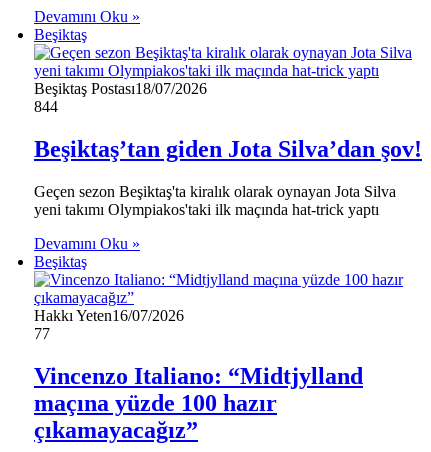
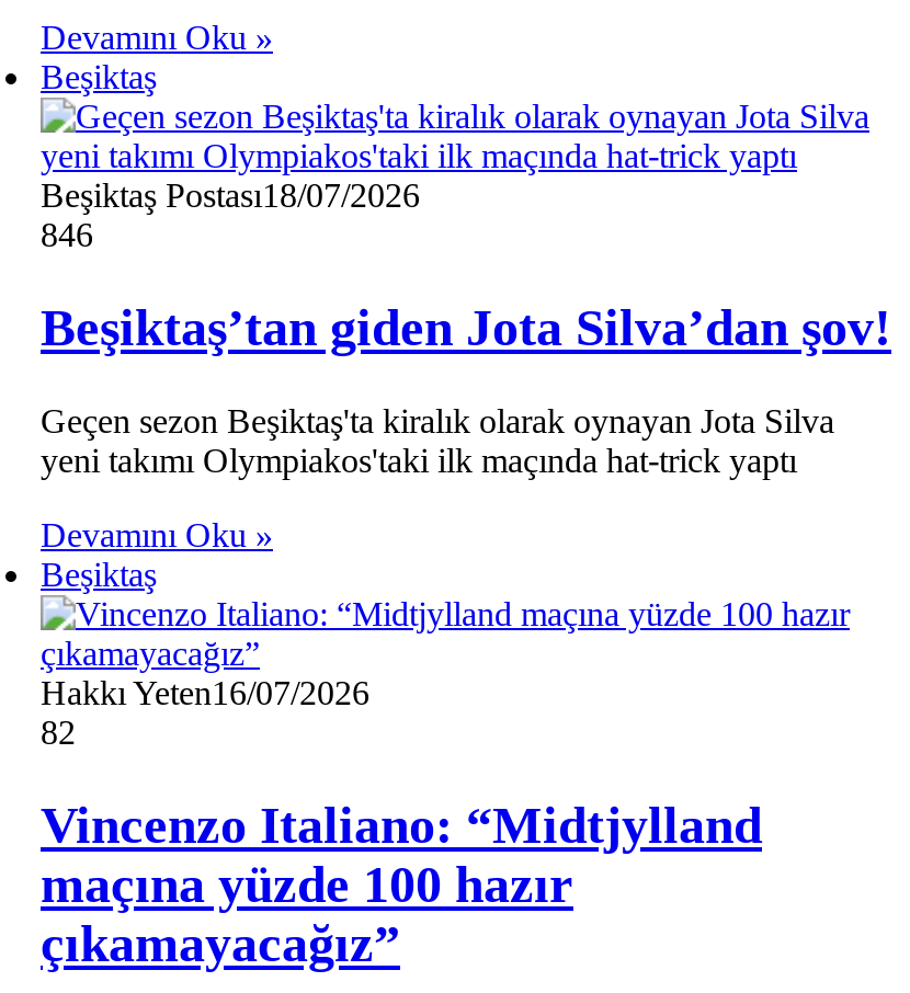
[34,98,58,115] 844 -> [41,216,93,253] 846
[34,325,50,342] 77 -> [41,713,76,751] 82

